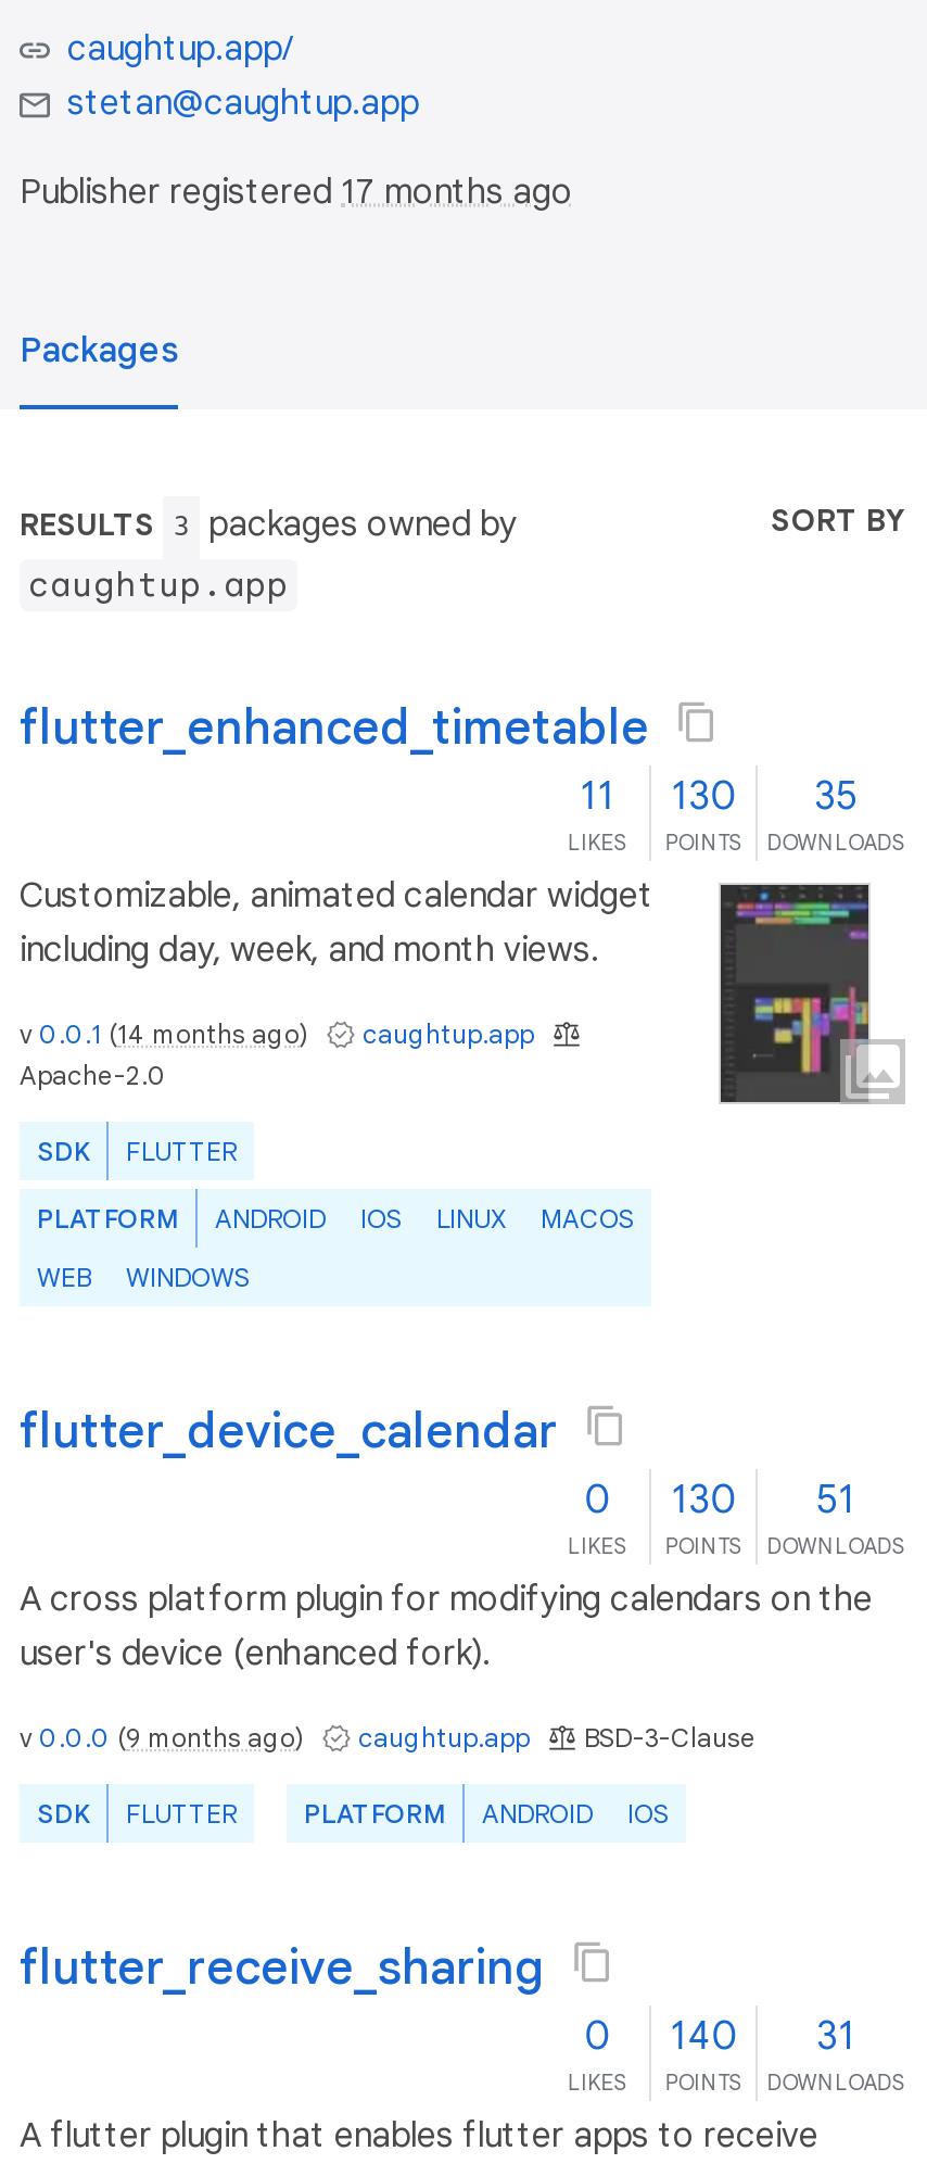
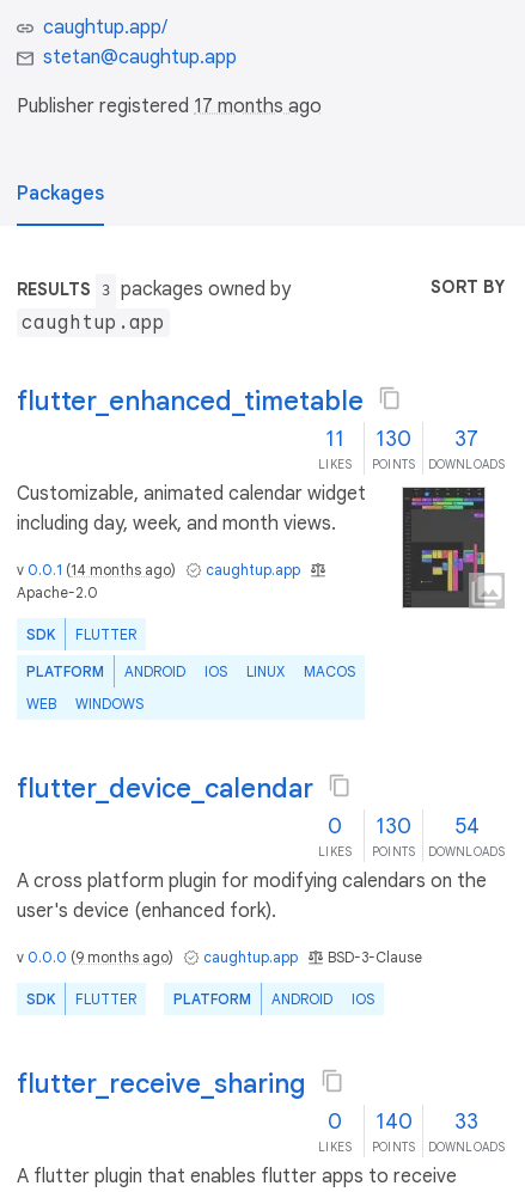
[580,772,858,820] 11 130 35 -> [325,426,478,452] 11 130 37
[816,1476,855,1523] 51 -> [454,813,479,839] 54
[816,2012,855,2060] 31 -> [454,1108,478,1135] 33

